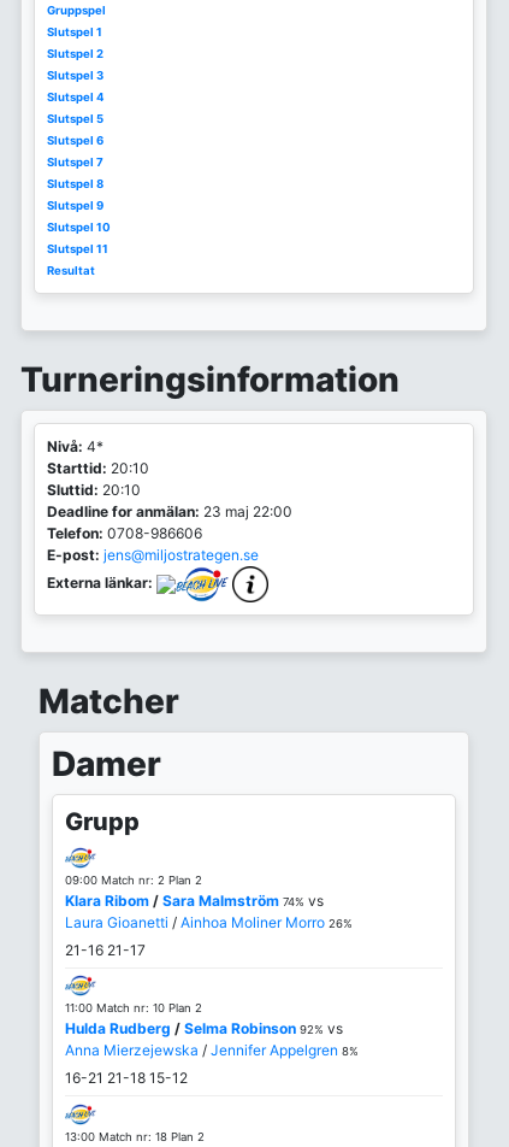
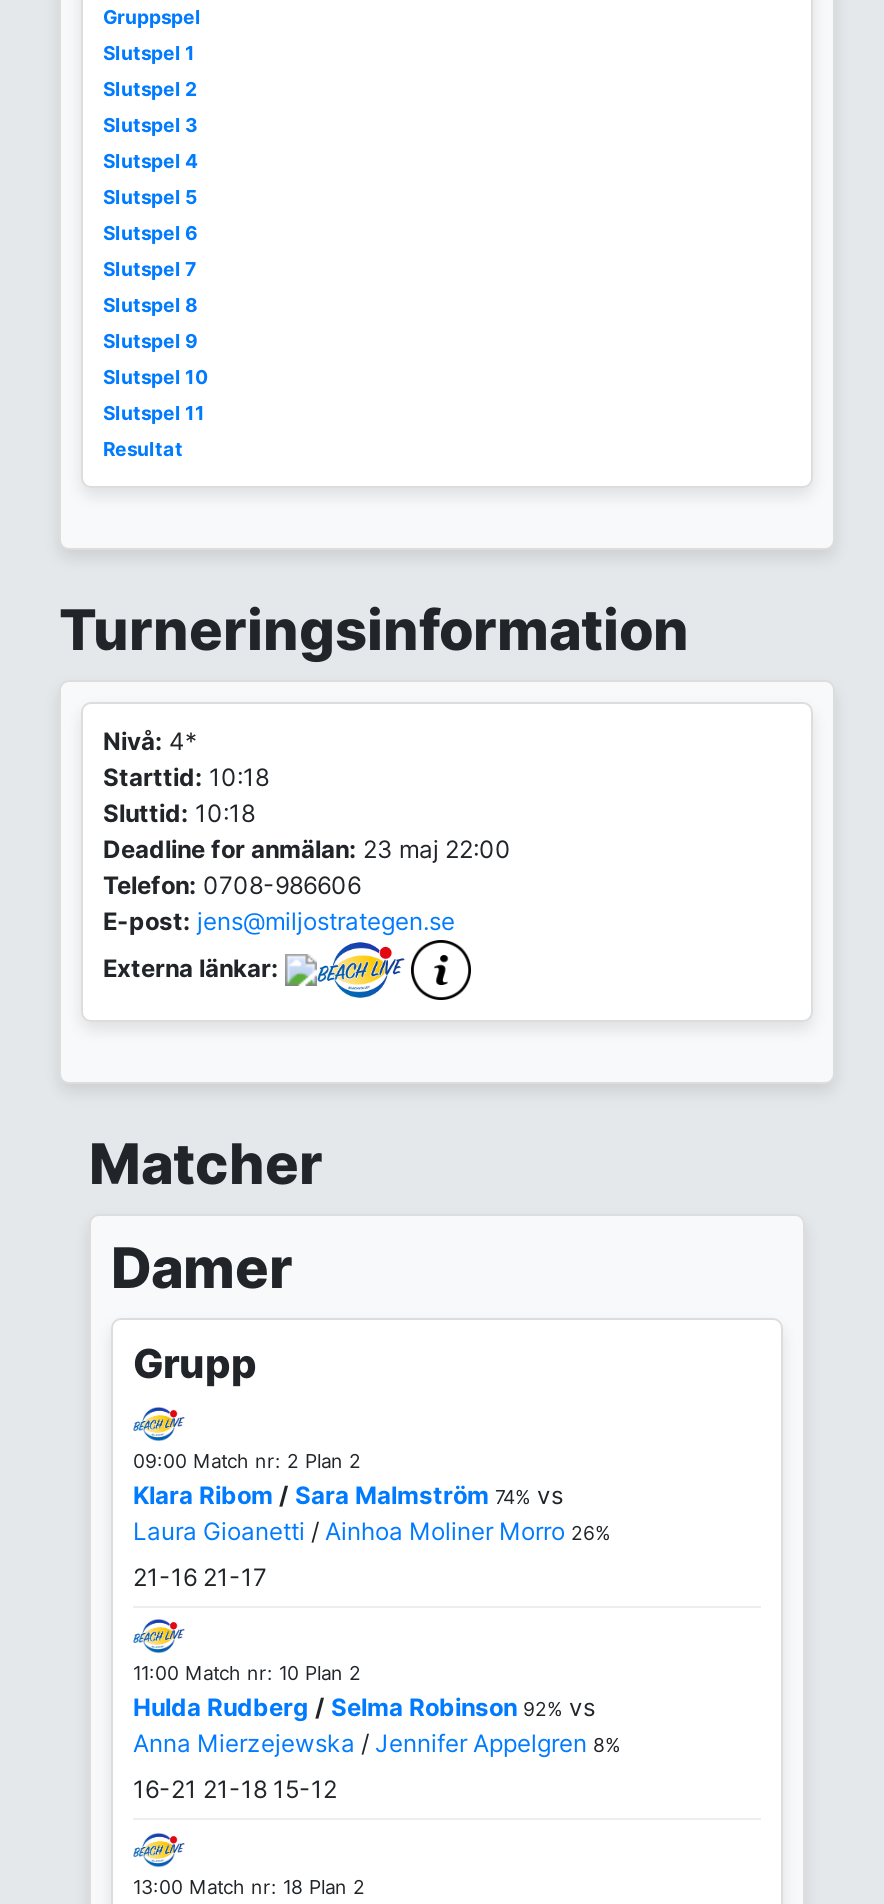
[47,459,149,477] Starttid: 20:10 -> [103,762,269,792] Starttid: 10:18
[47,481,141,499] Sluttid: 20:10 -> [103,798,255,828] Sluttid: 10:18

